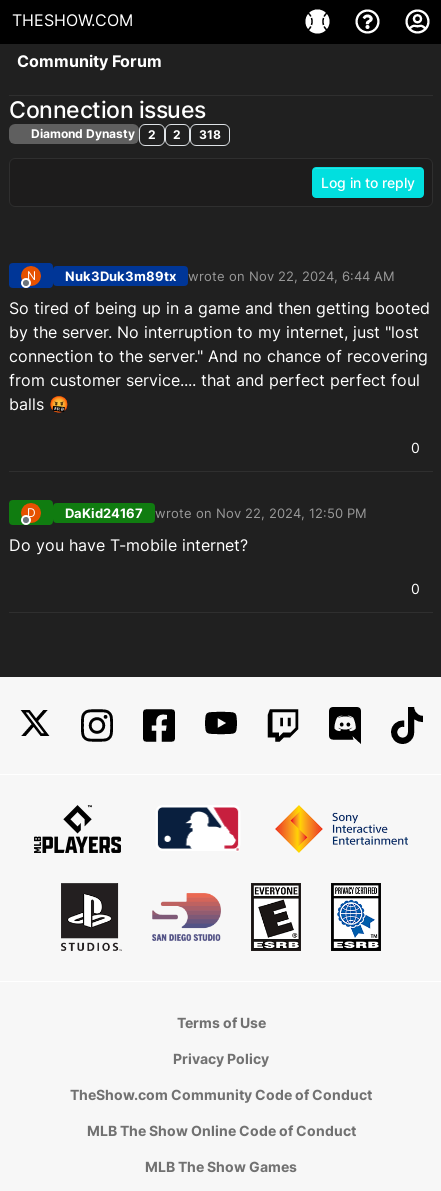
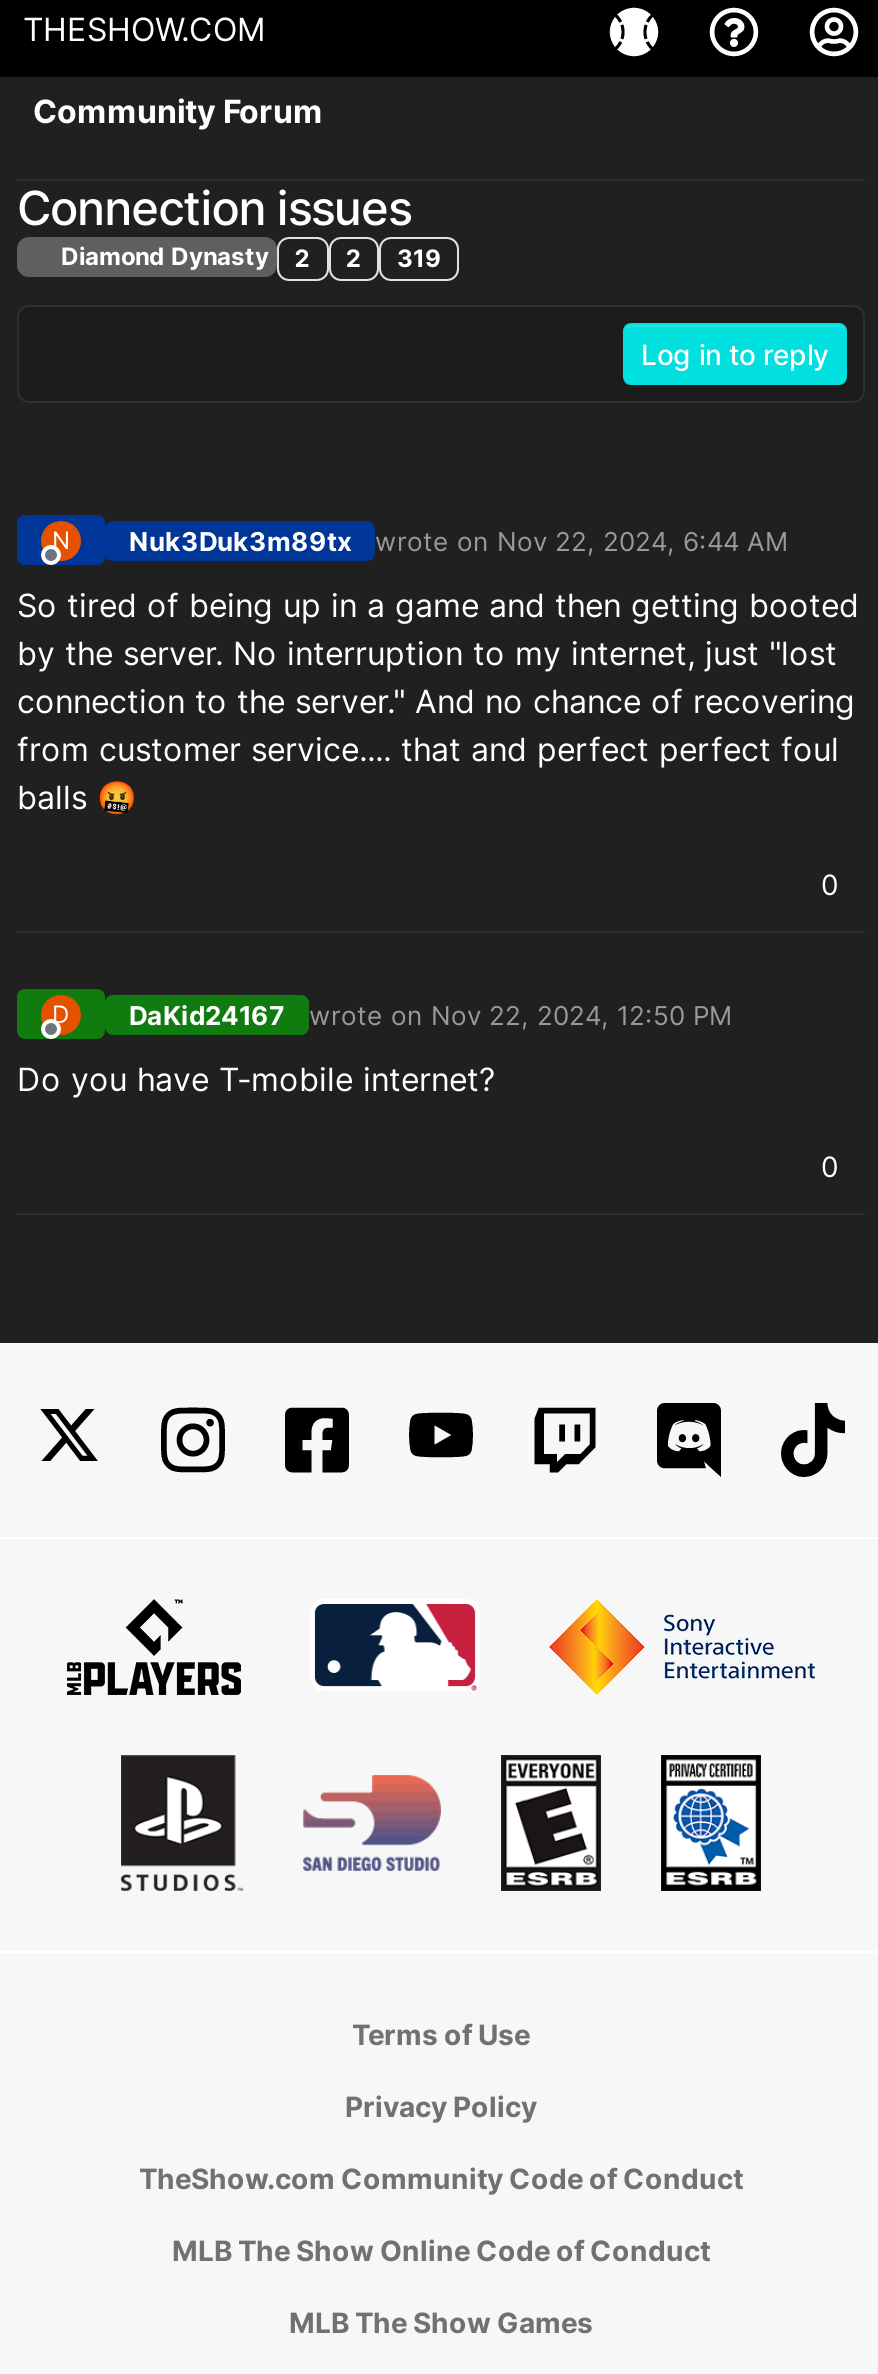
[28,126,221,142] Diamond Dynasty 2 2 318 -> [55,241,441,273] Diamond Dynasty 2 2 319

